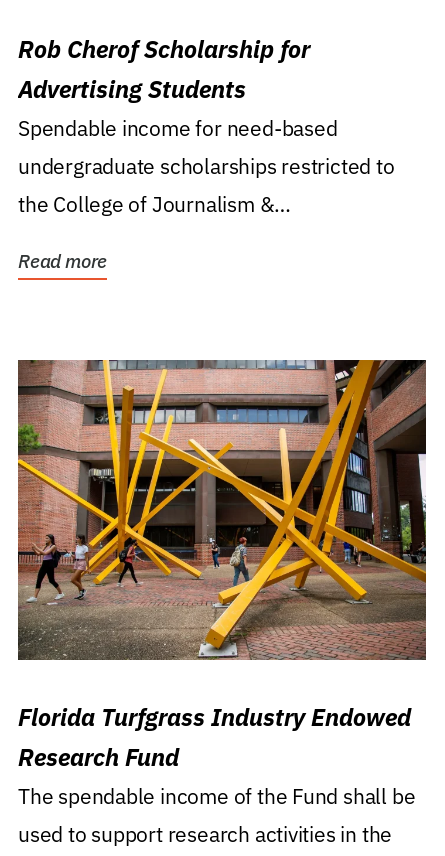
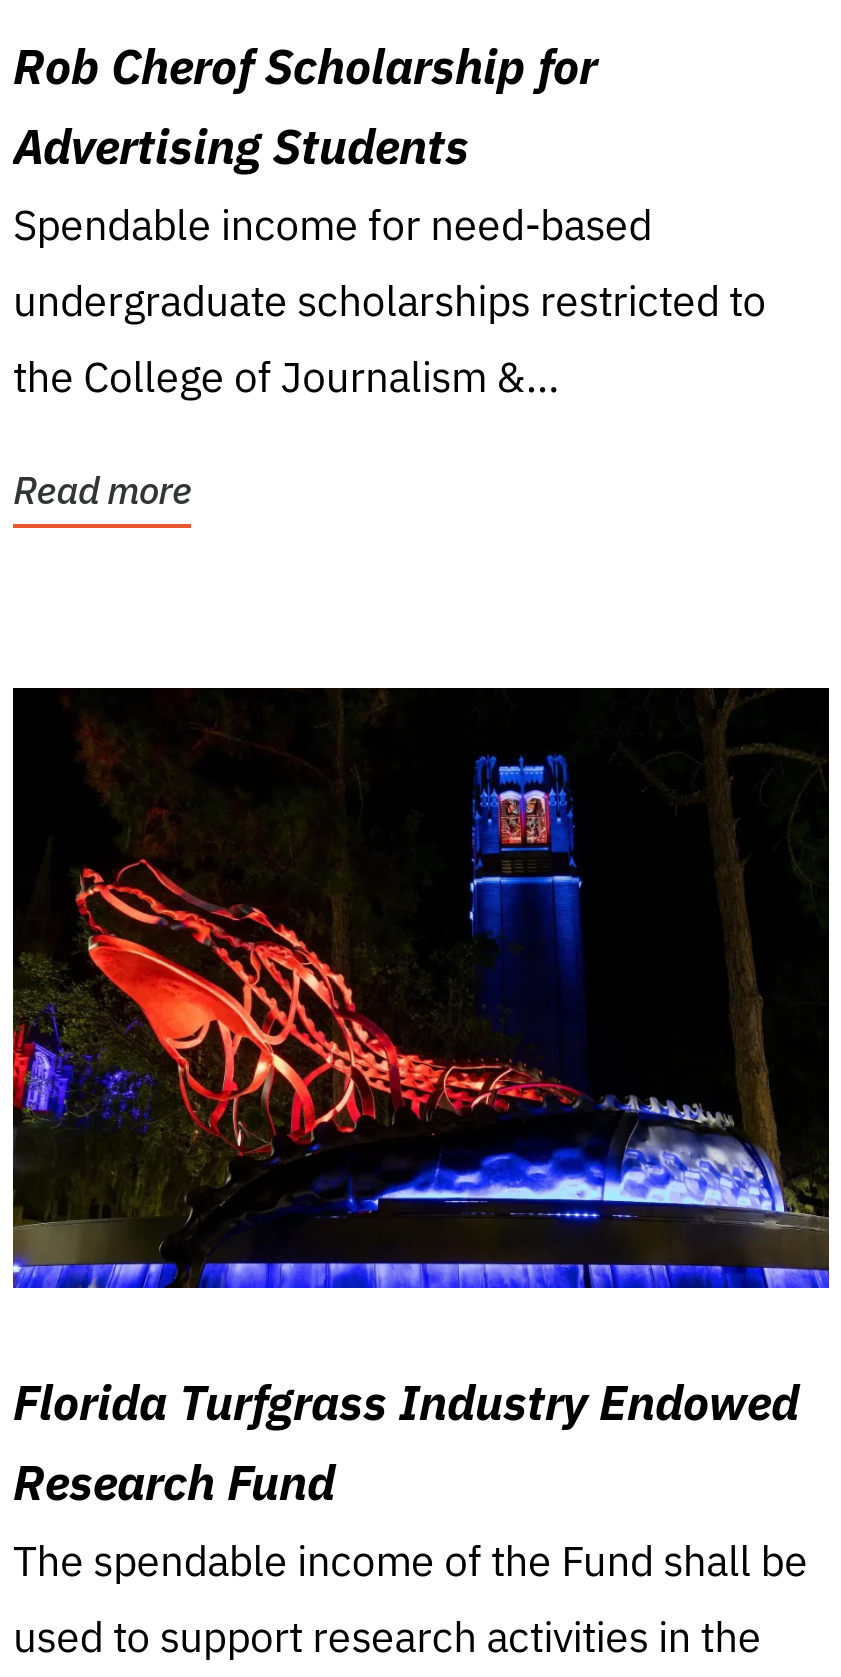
[17,359,427,661] [image] -> [11,686,831,1290] [image]

